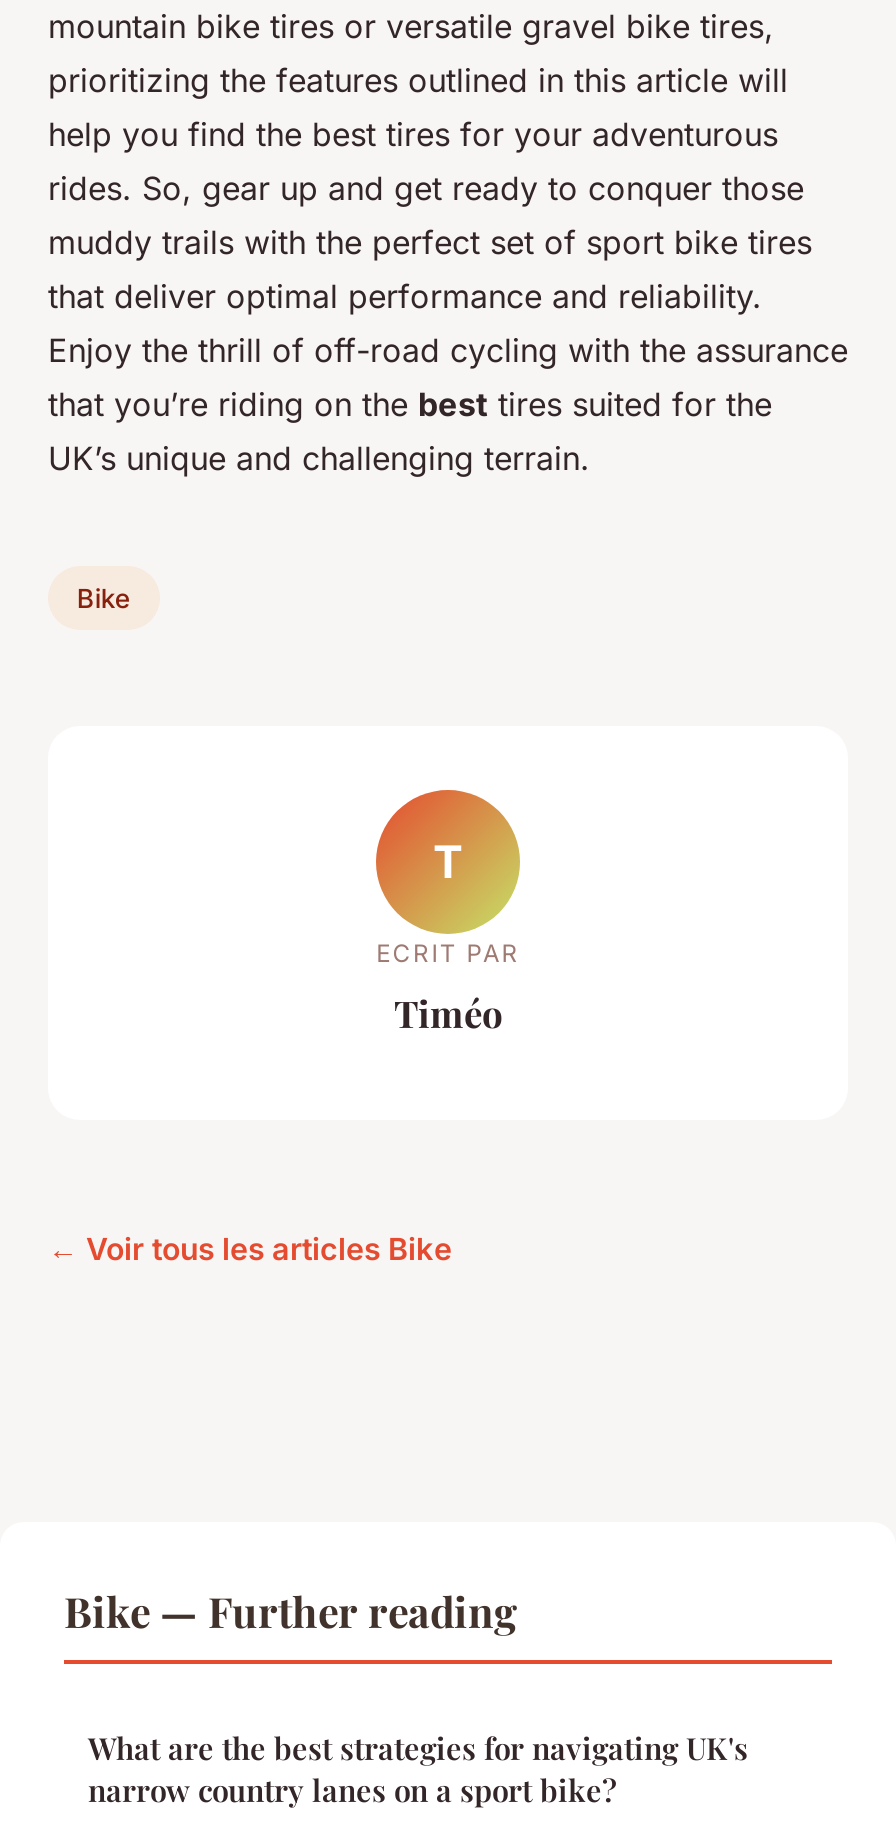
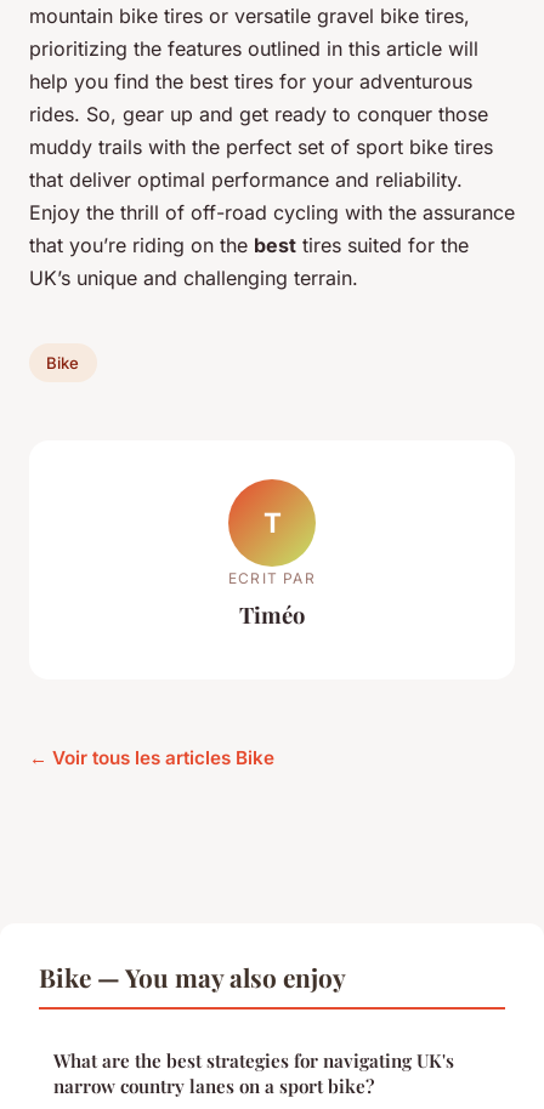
[64,1583,518,1639] Bike — Further reading -> [39,960,346,994] Bike — You may also enjoy

